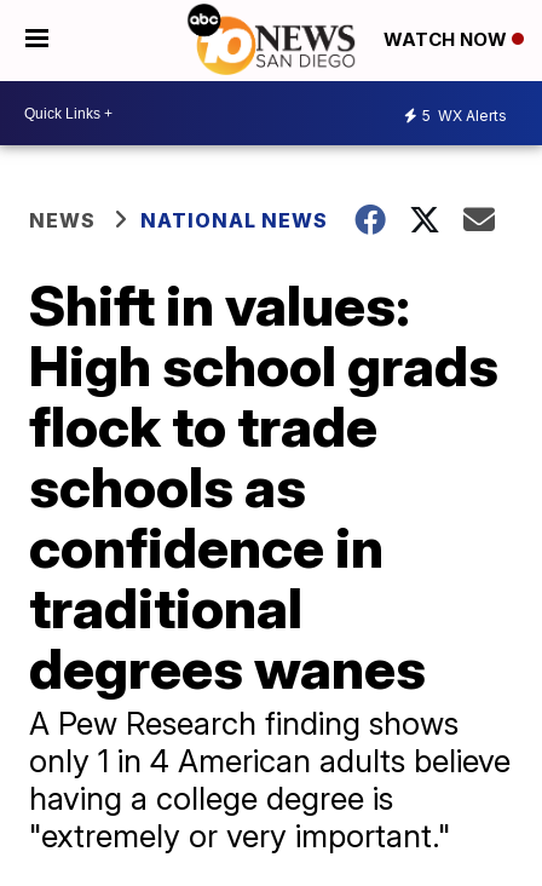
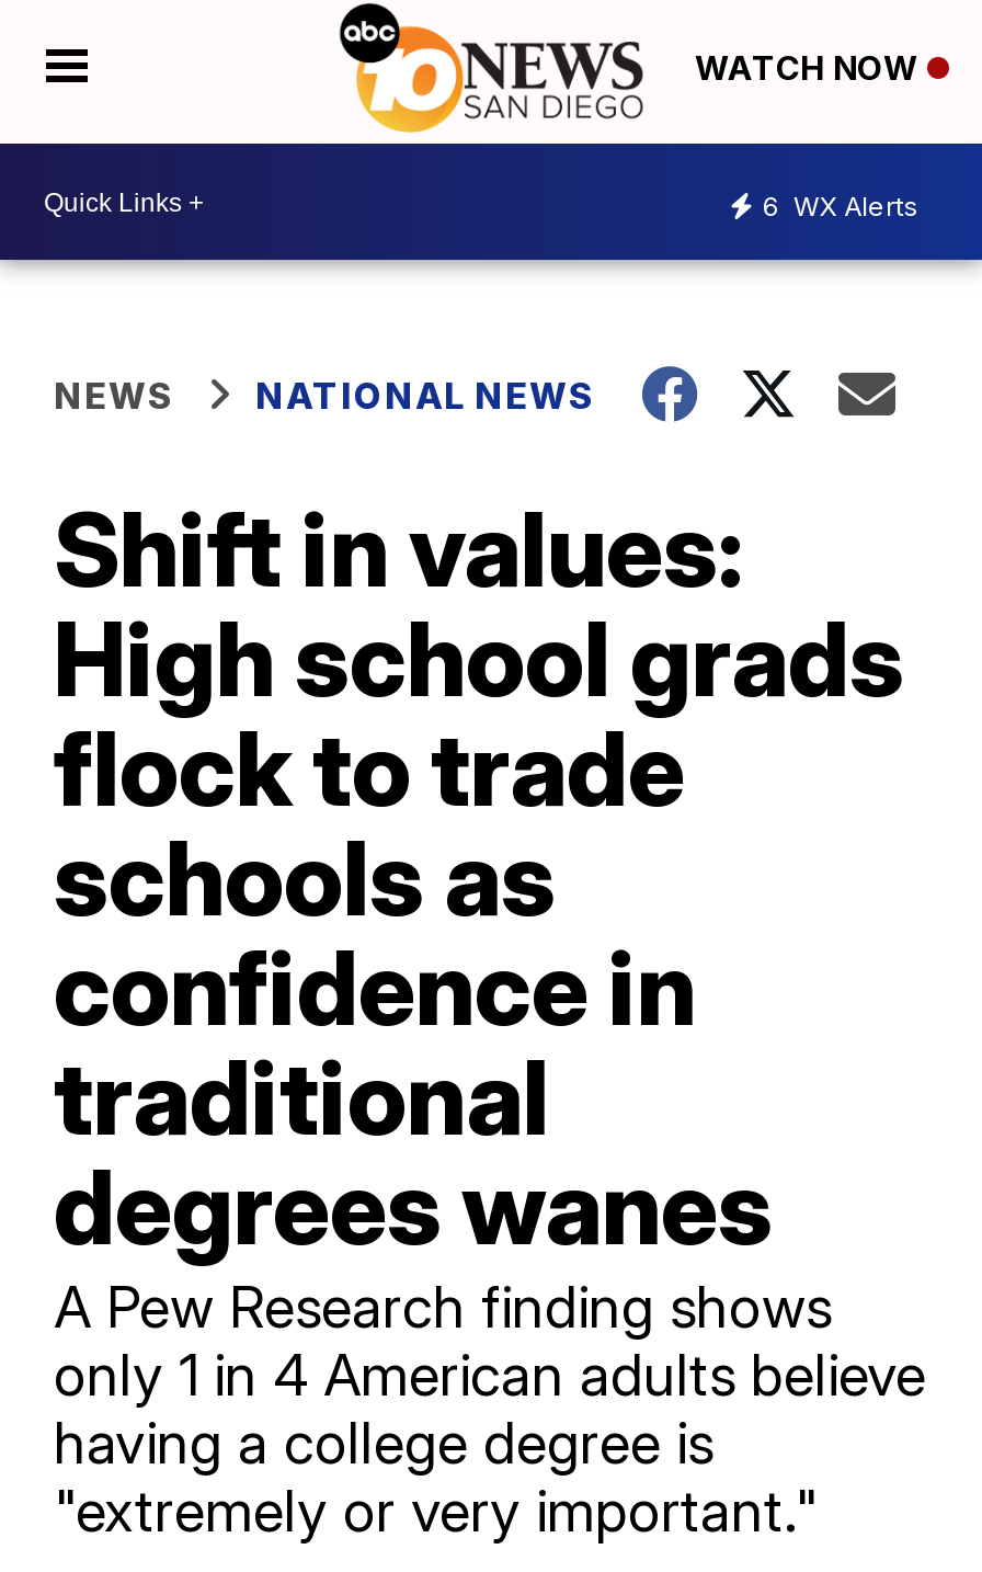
[422,106,507,124] 5 WX Alerts -> [763,189,918,221] 6 WX Alerts

